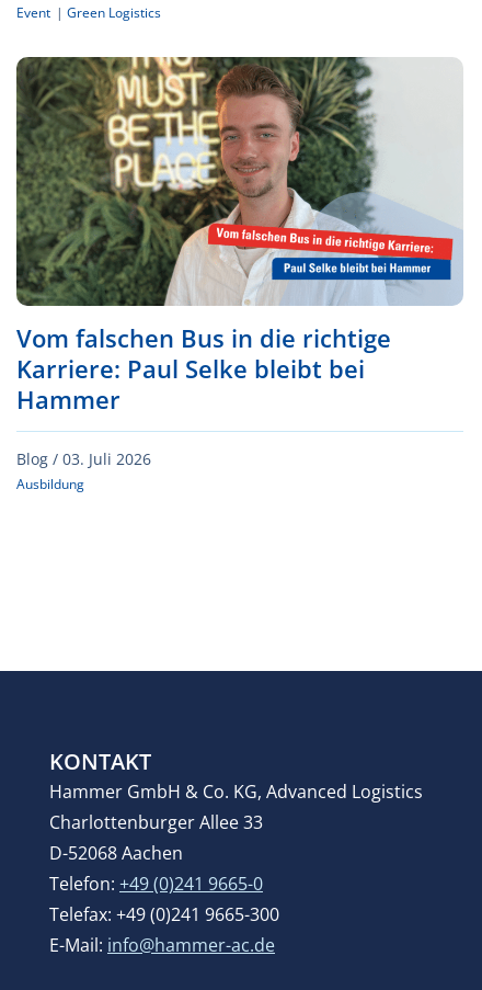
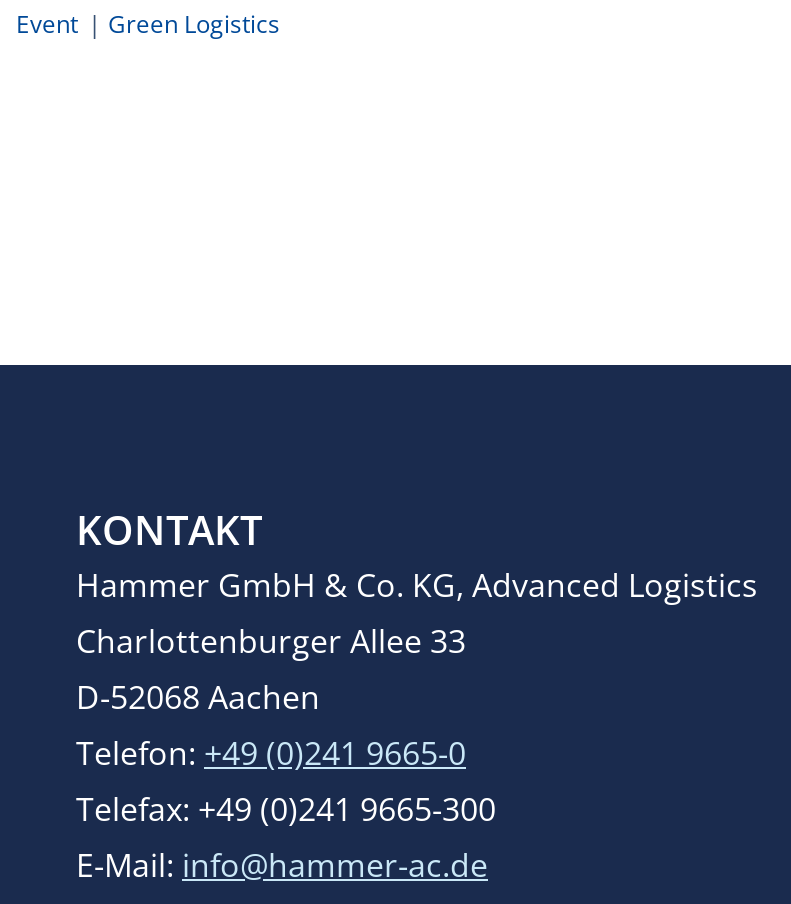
[15,56,463,493] [image] | Vom falschen Bus in die richtige | Karriere: Paul Selke bleibt bei | Hammer | Blog / 03. Juli 2026 | Ausbildung -> none

